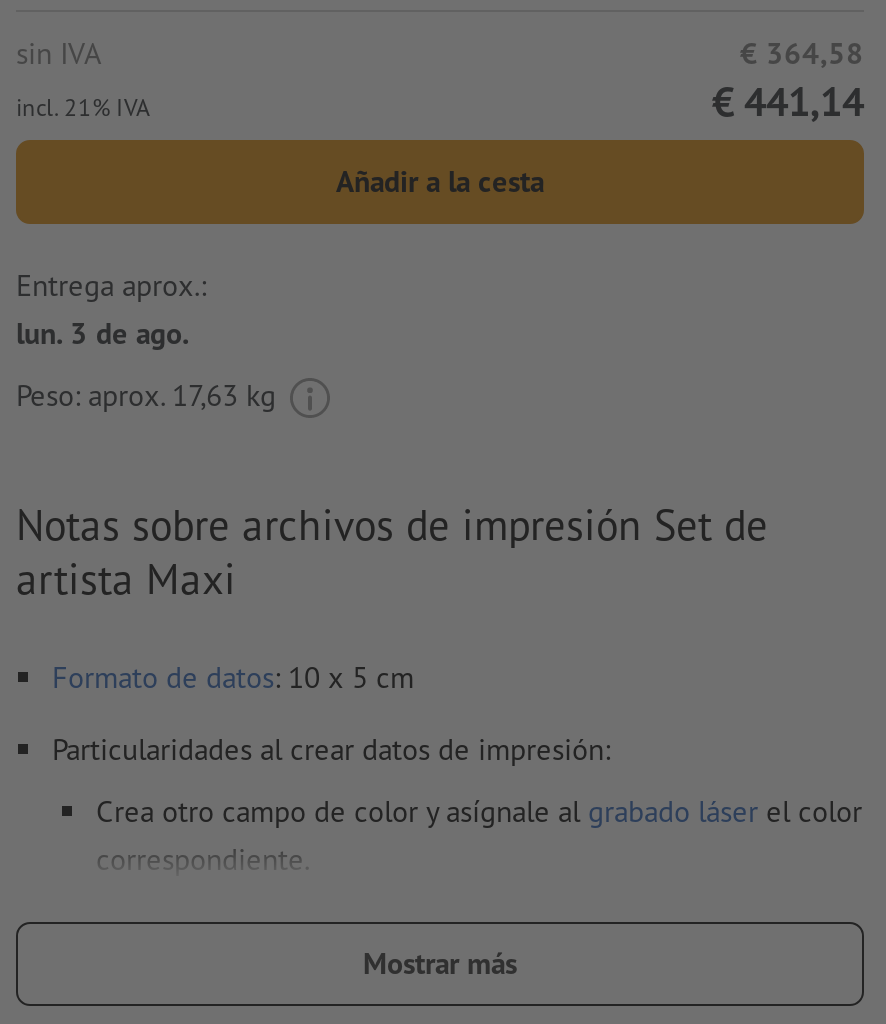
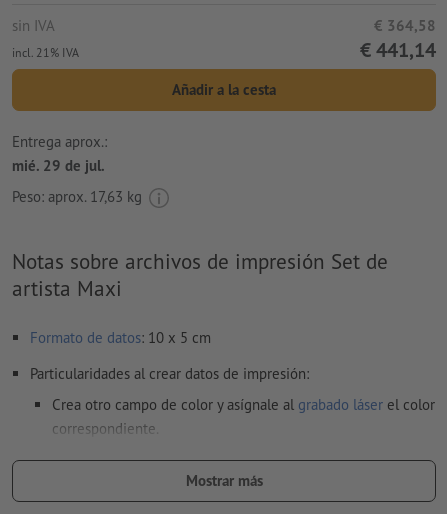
[16,315,190,353] lun. 3 de ago. -> [12,156,105,175] mié. 29 de jul.

